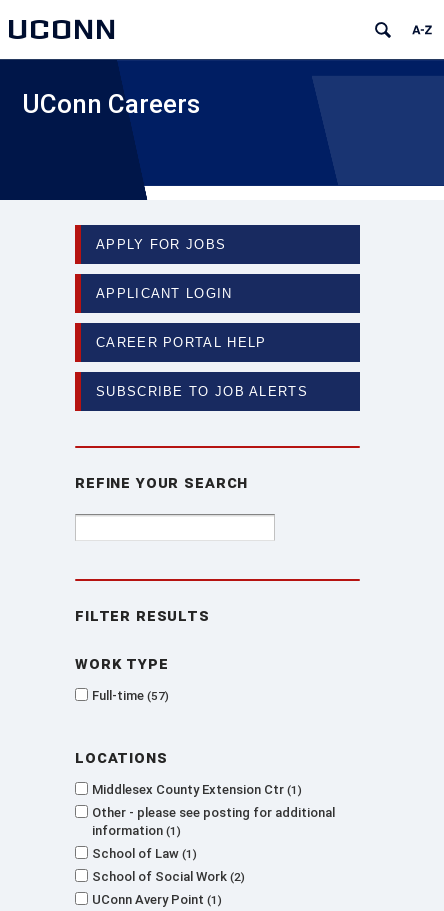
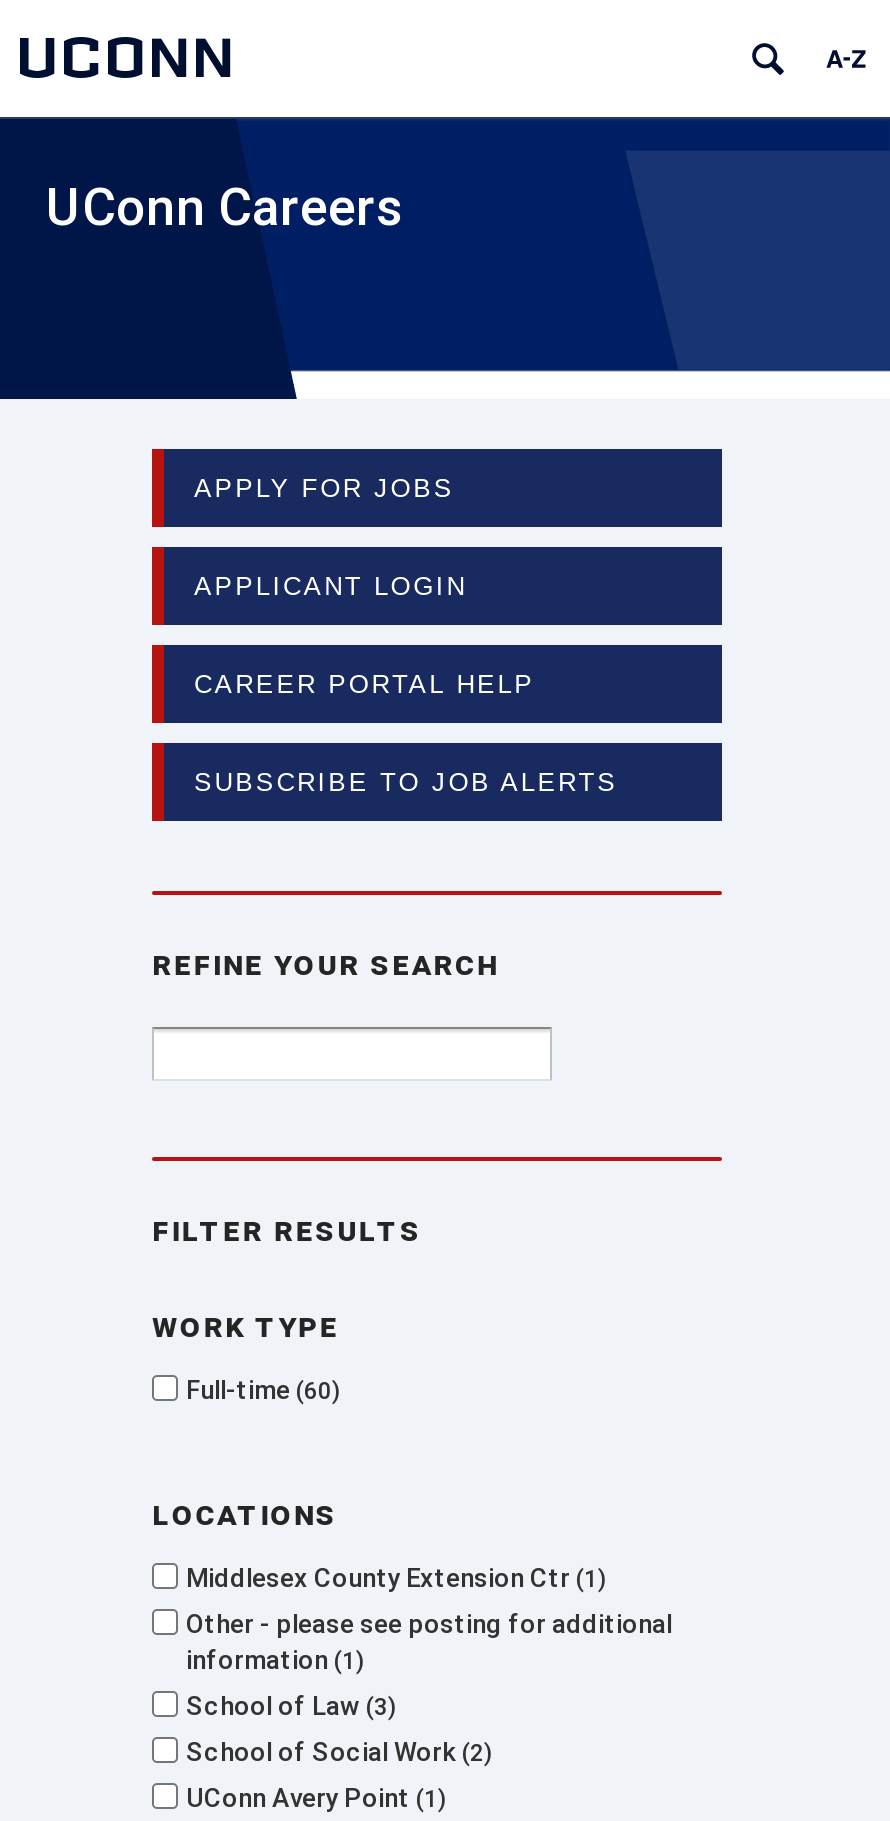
[92,688,165,703] Full-time 57 -> [186,1375,332,1405] Full-time 60
[92,846,193,861] School of Law 1 -> [186,1691,388,1721] School of Law 3

